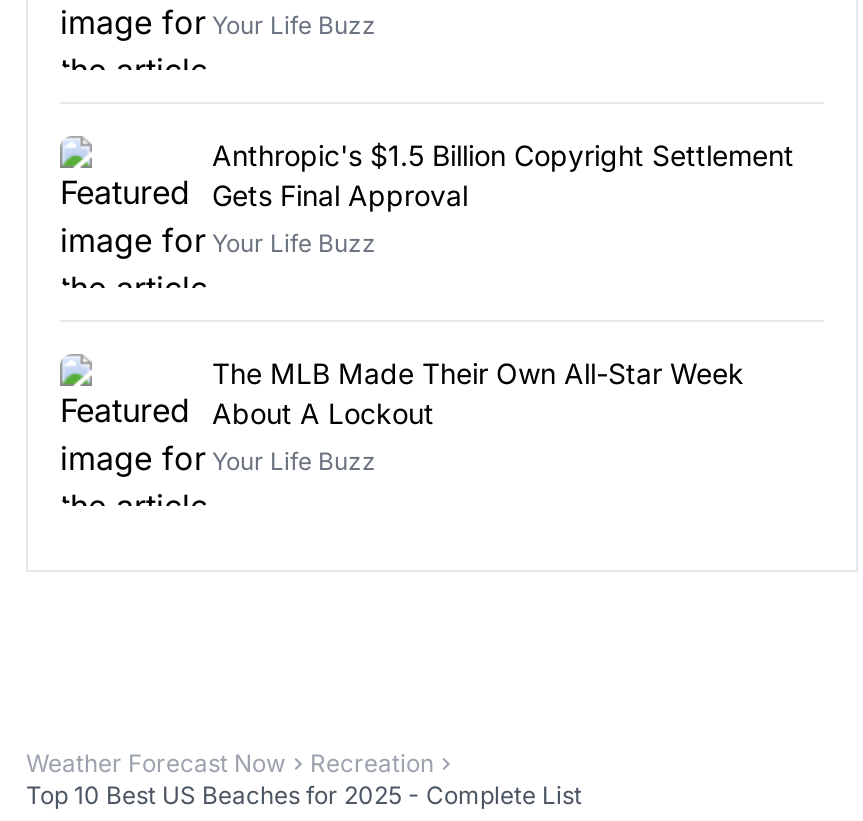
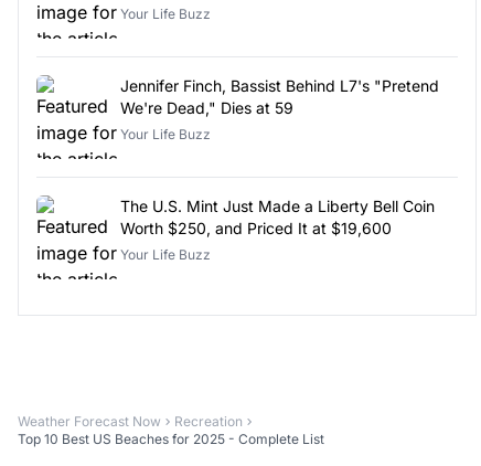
[212,137,794,211] Anthropic's $1.5 Billion Copyright Settlement | Gets Final Approval -> [120,76,439,117] Jennifer Finch, Bassist Behind L7's "Pretend | We're Dead," Dies at 59
[212,355,744,429] The MLB Made Their Own All-Star Week | About A Lockout -> [120,196,435,237] The U.S. Mint Just Made a Liberty Bell Coin | Worth $250, and Priced It at $19,600

